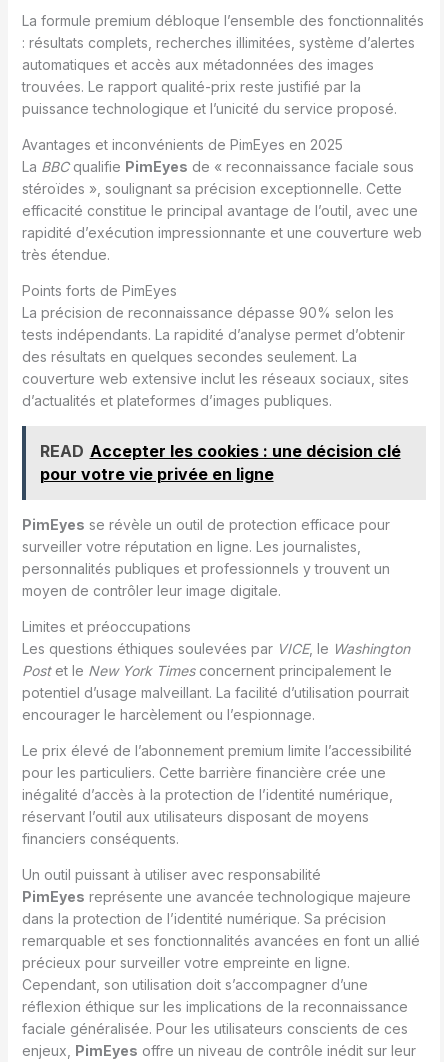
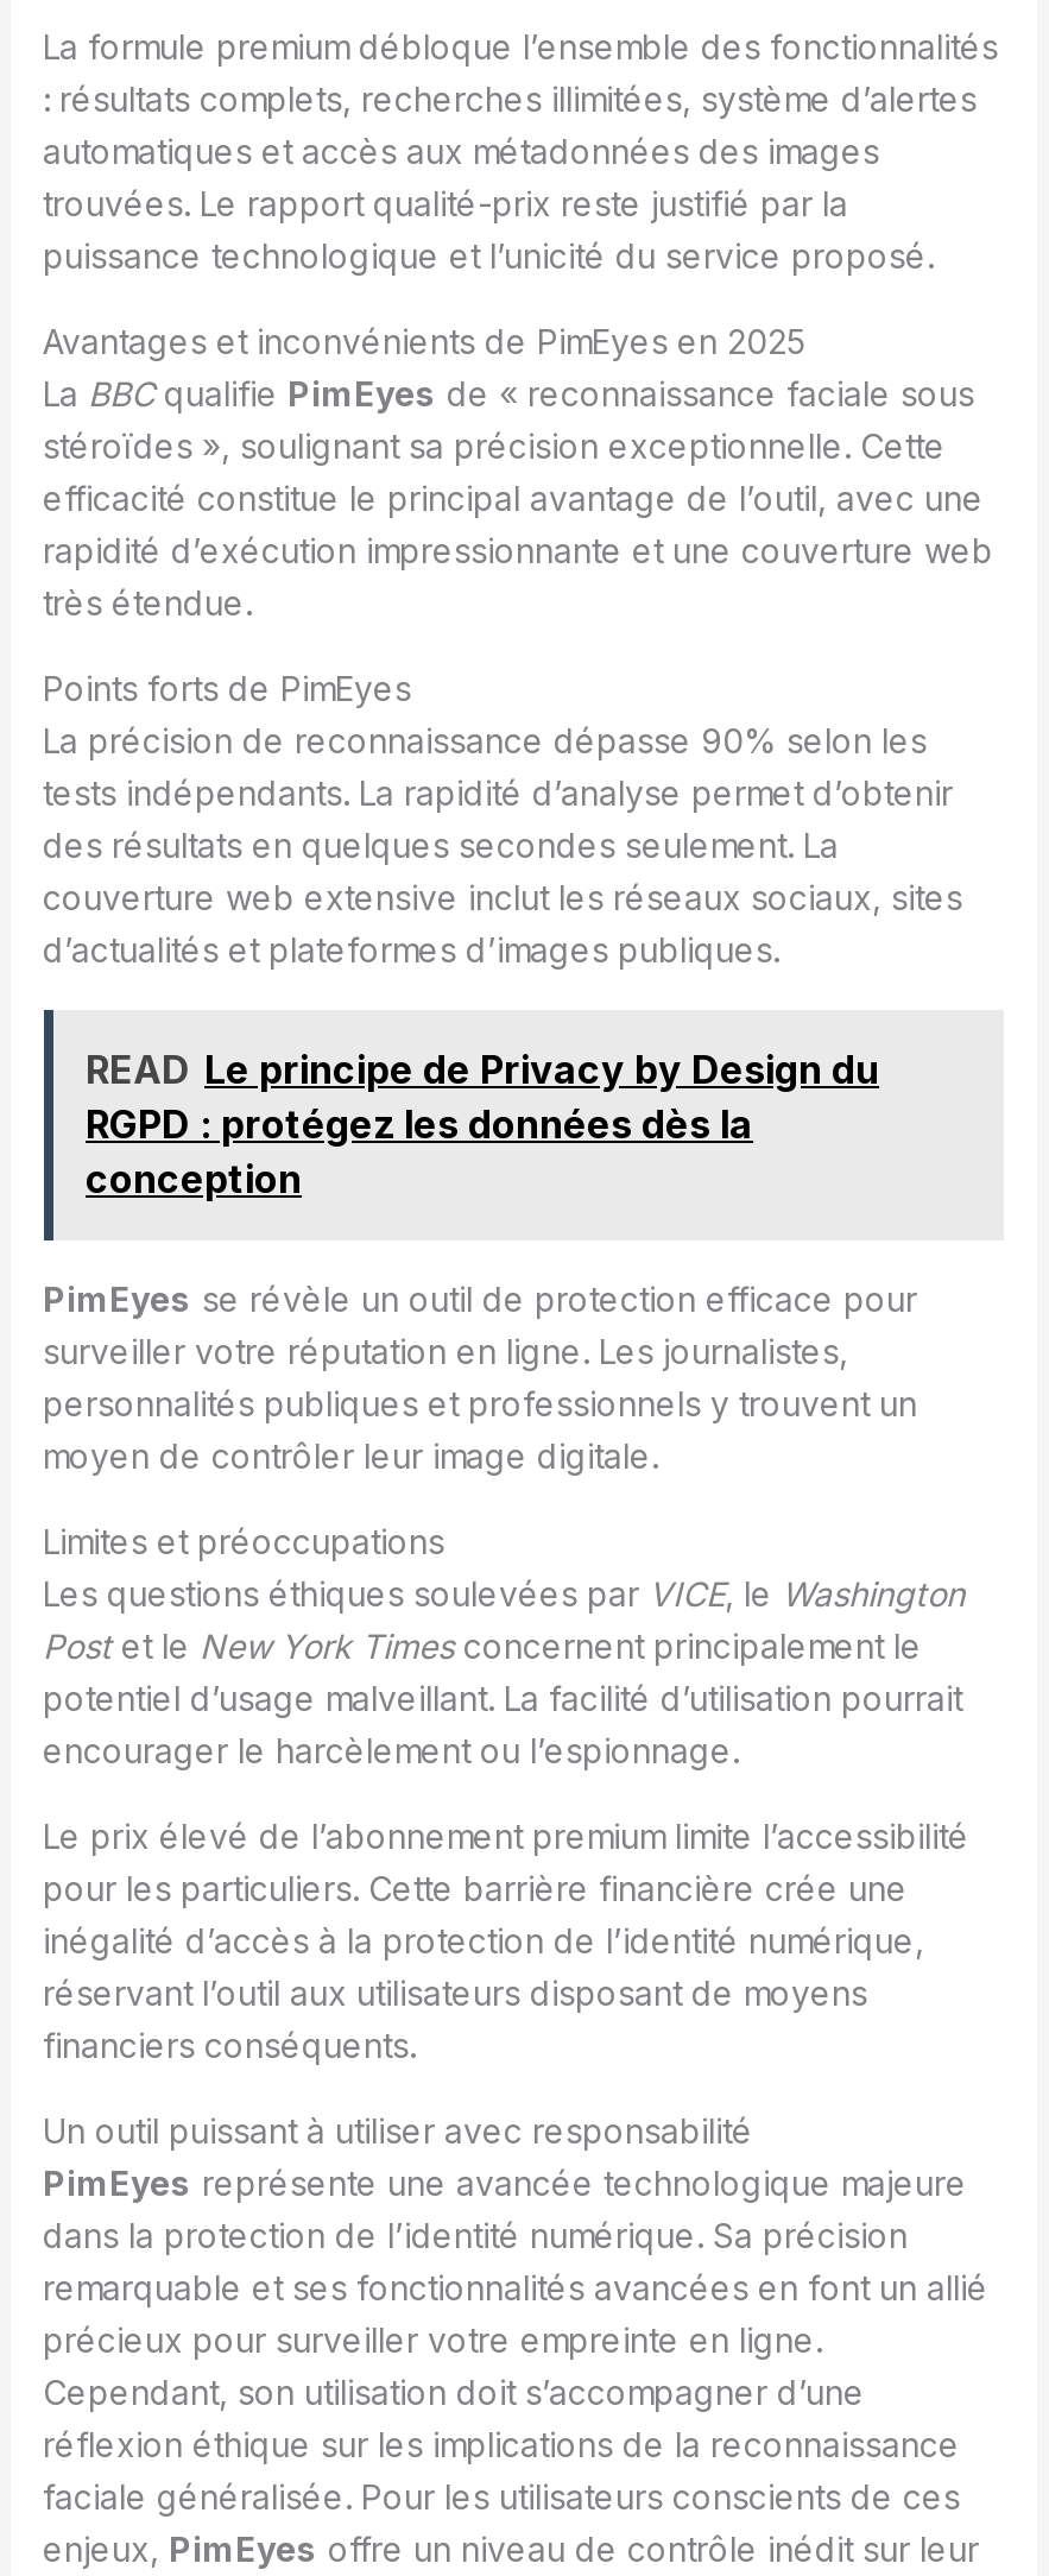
[39,441,400,484] READ Accepter les cookies : une décision clé | pour votre vie privée en ligne -> [86,1046,879,1203] READ Le principe de Privacy by Design du | RGPD : protégez les données dès la | conception

